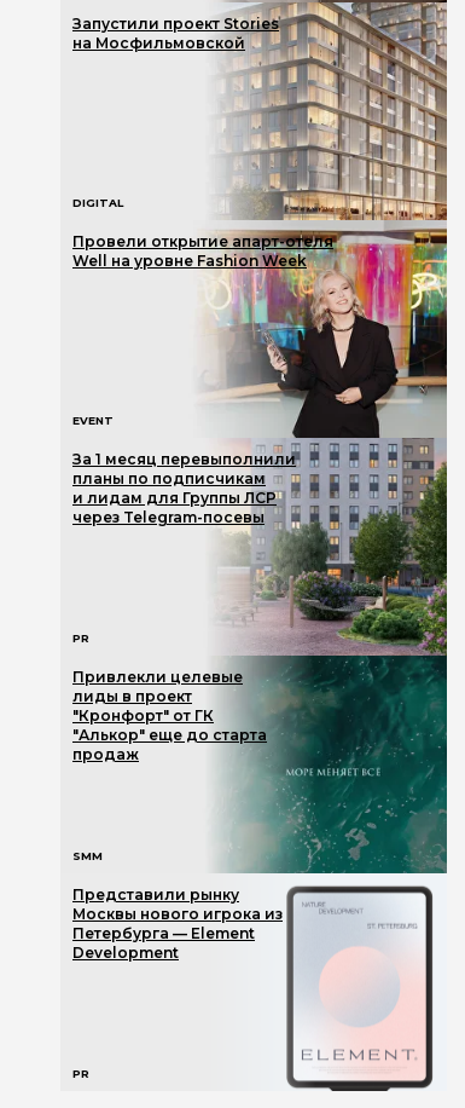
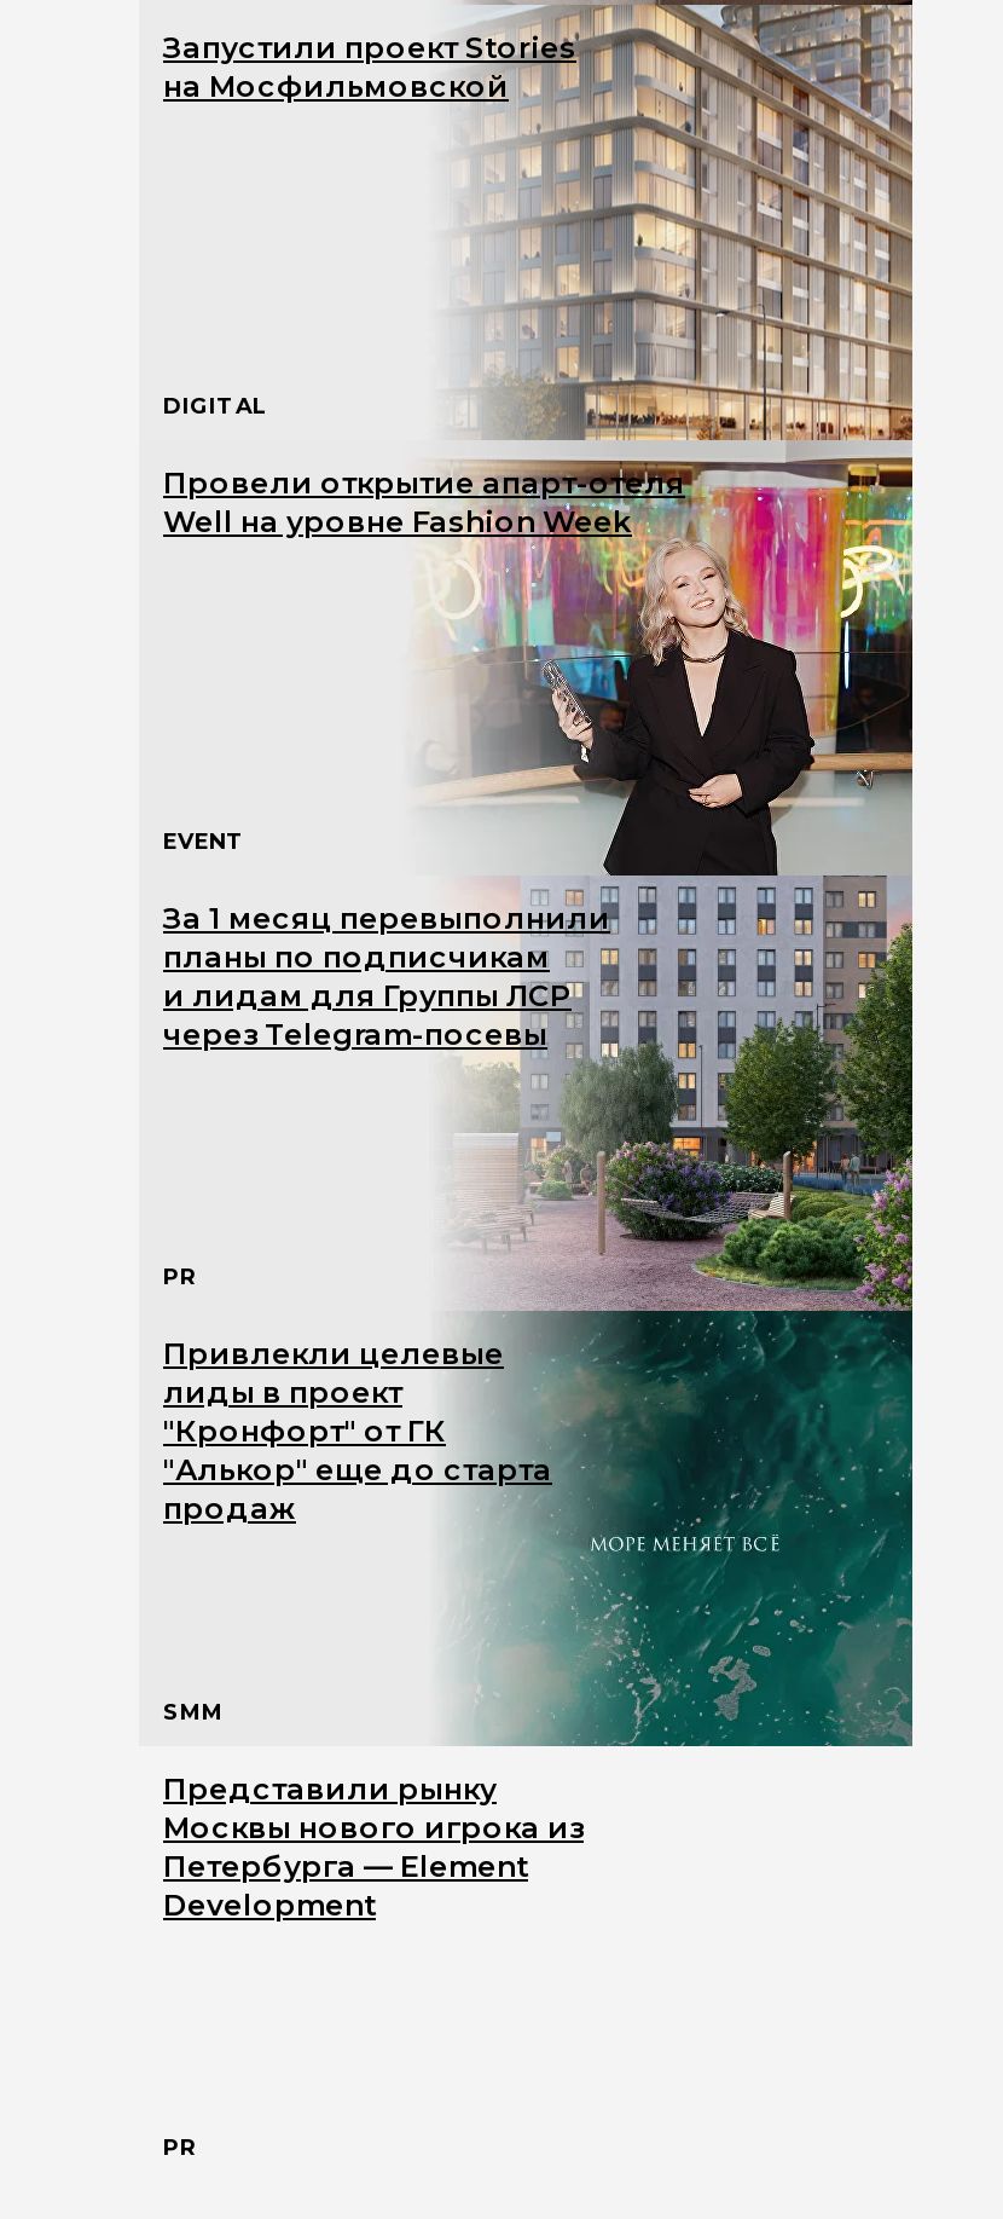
[285,884,434,1092] [image] -> none

